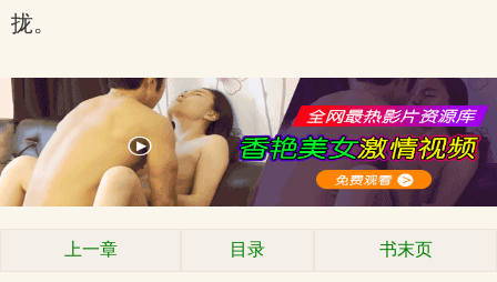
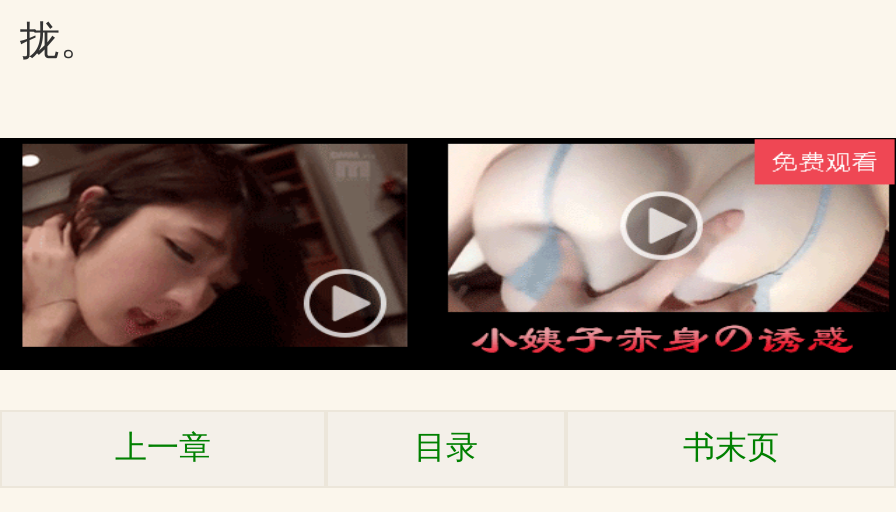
[3,77,494,208] [image] -> [6,136,890,372] [image]

